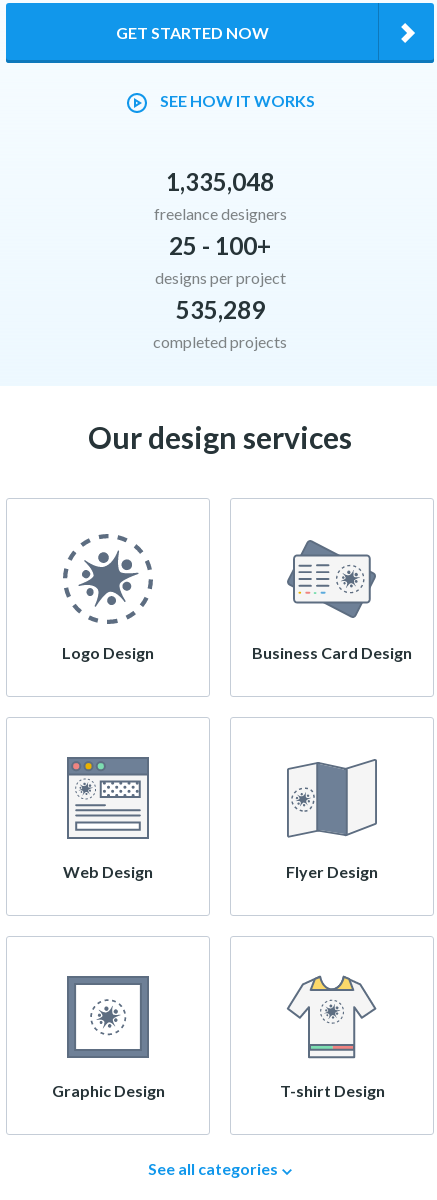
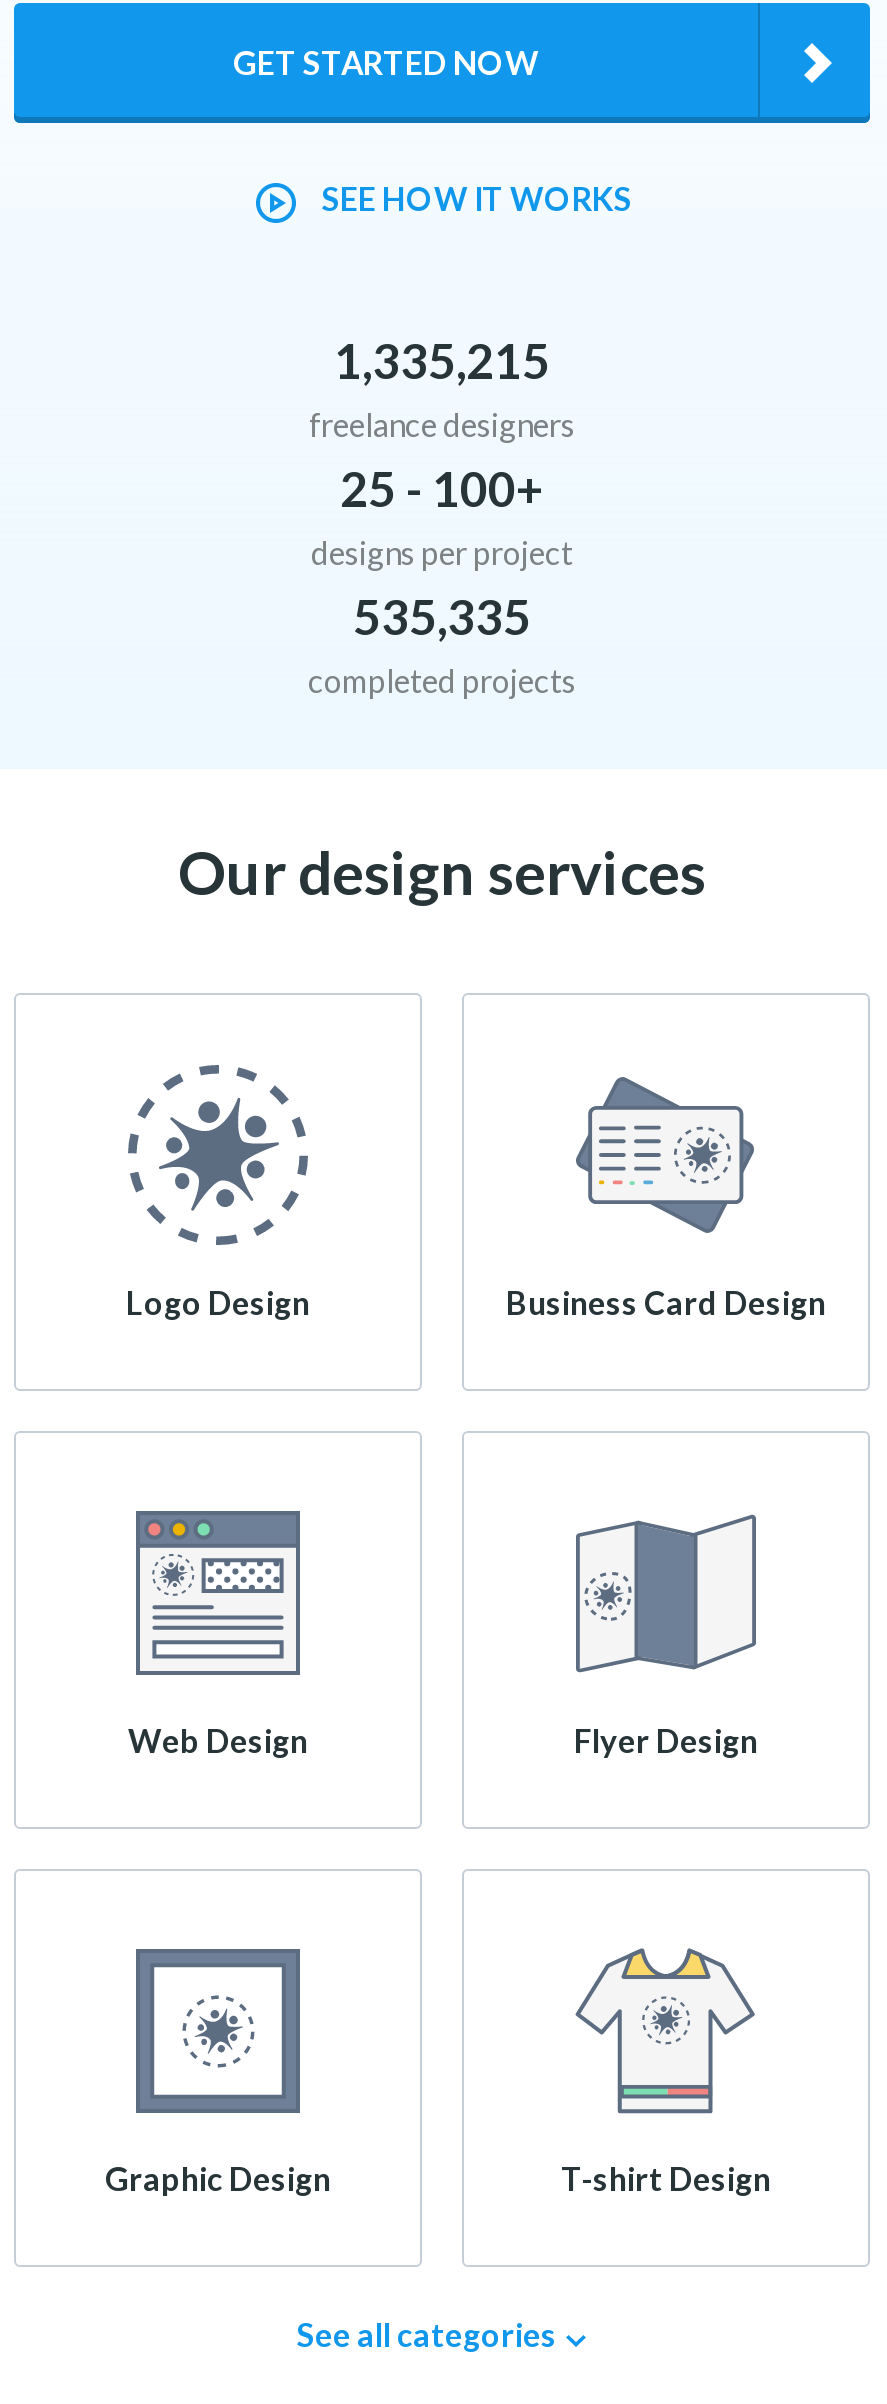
[166,167,274,196] 1,335,048 -> [334,331,550,389] 1,335,215
[175,295,264,324] 535,289 -> [353,587,531,645] 535,335

